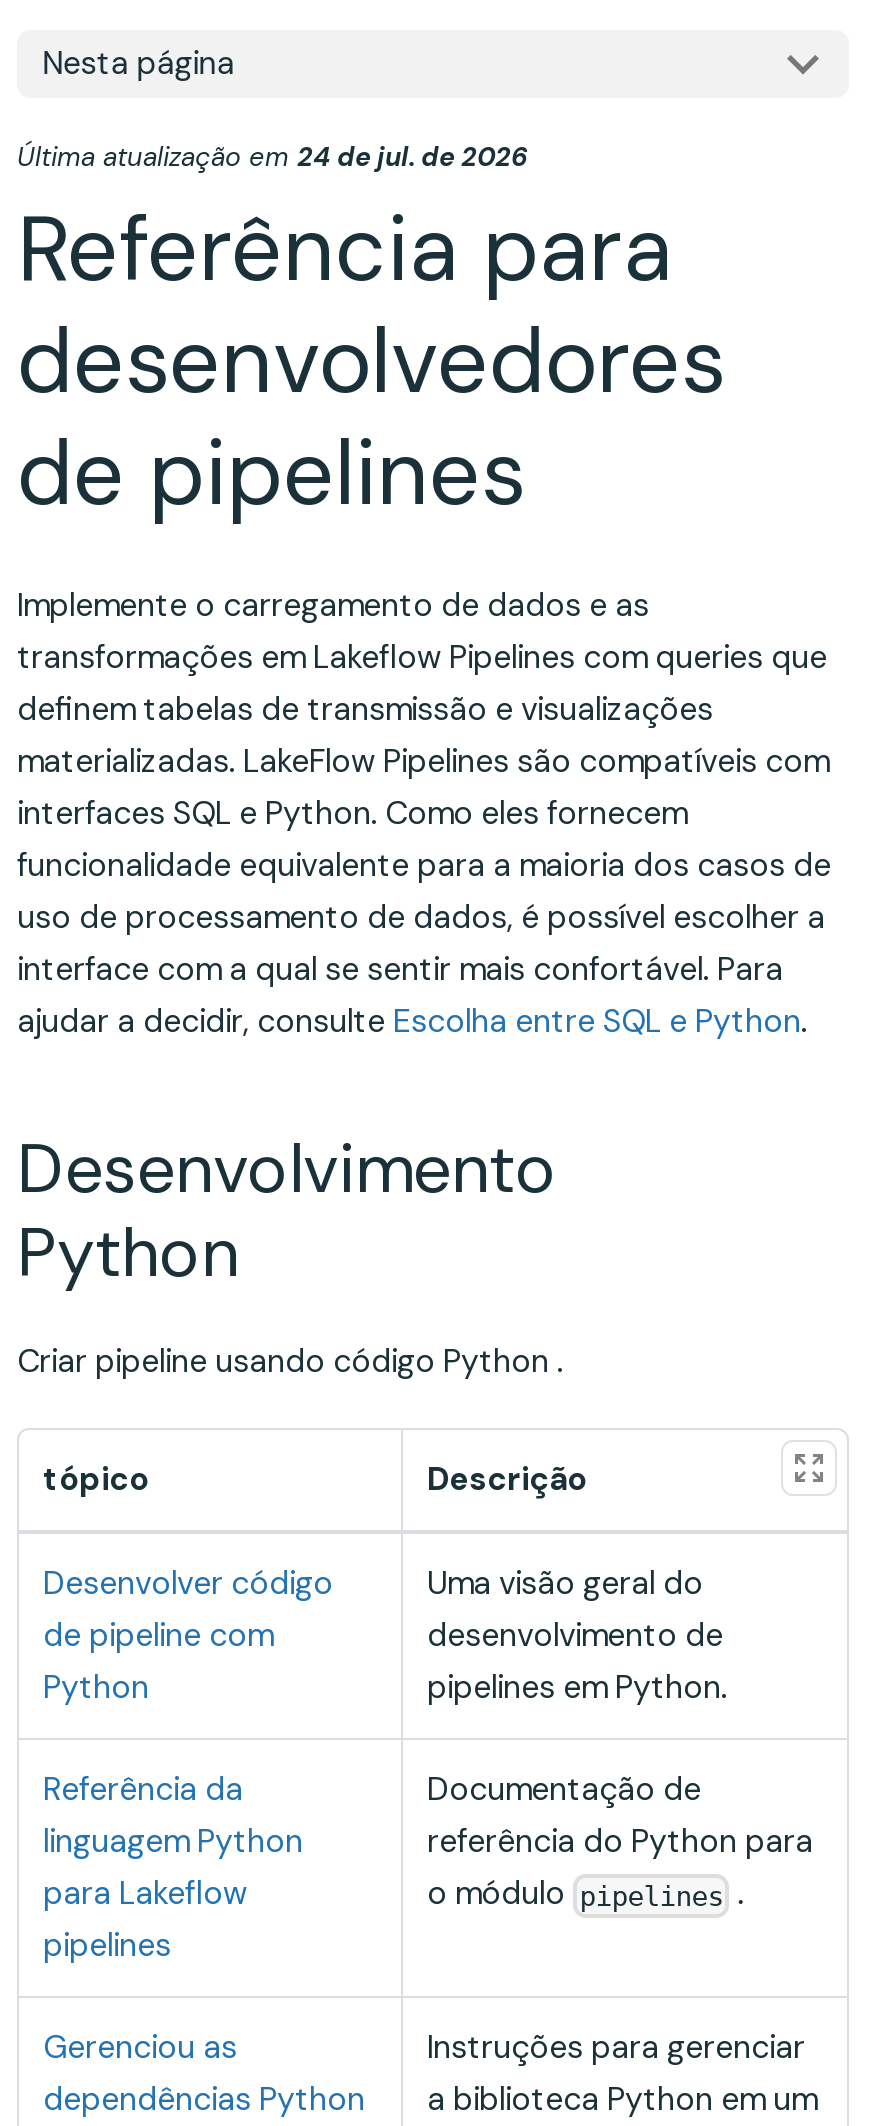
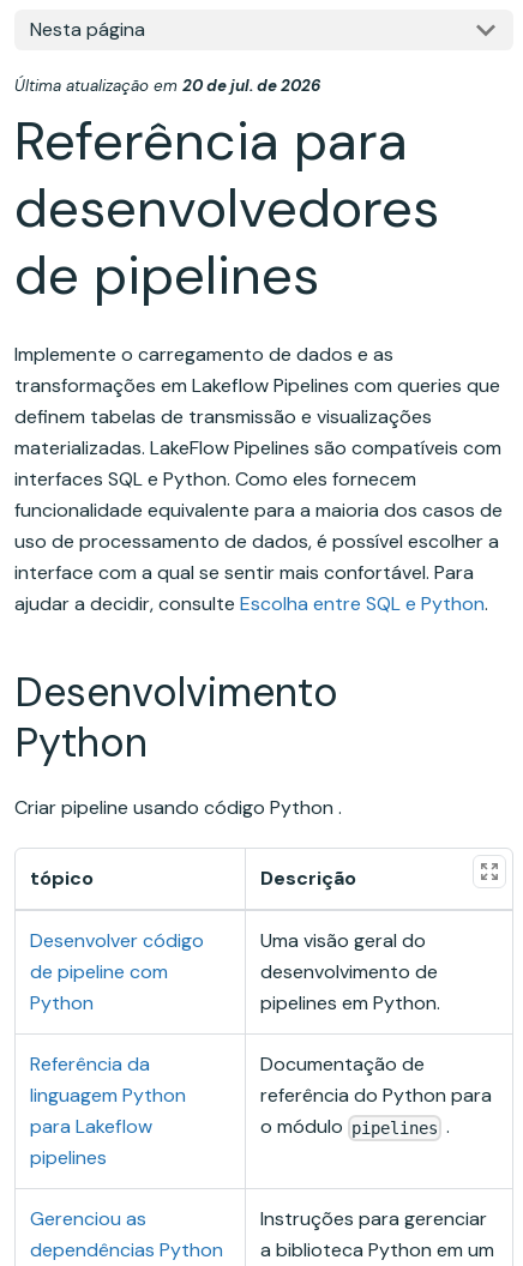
[17,140,527,174] Última atualização em 24 de jul. de 2026 -> [14,76,320,96] Última atualização em 20 de jul. de 2026

